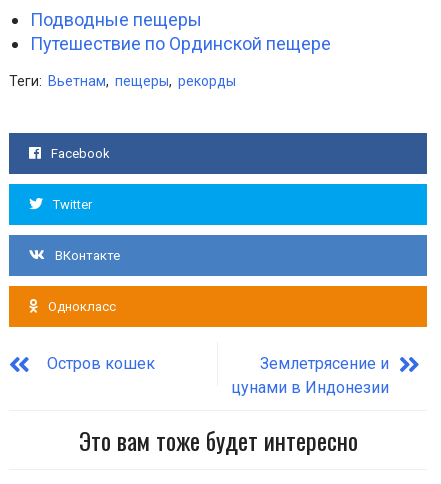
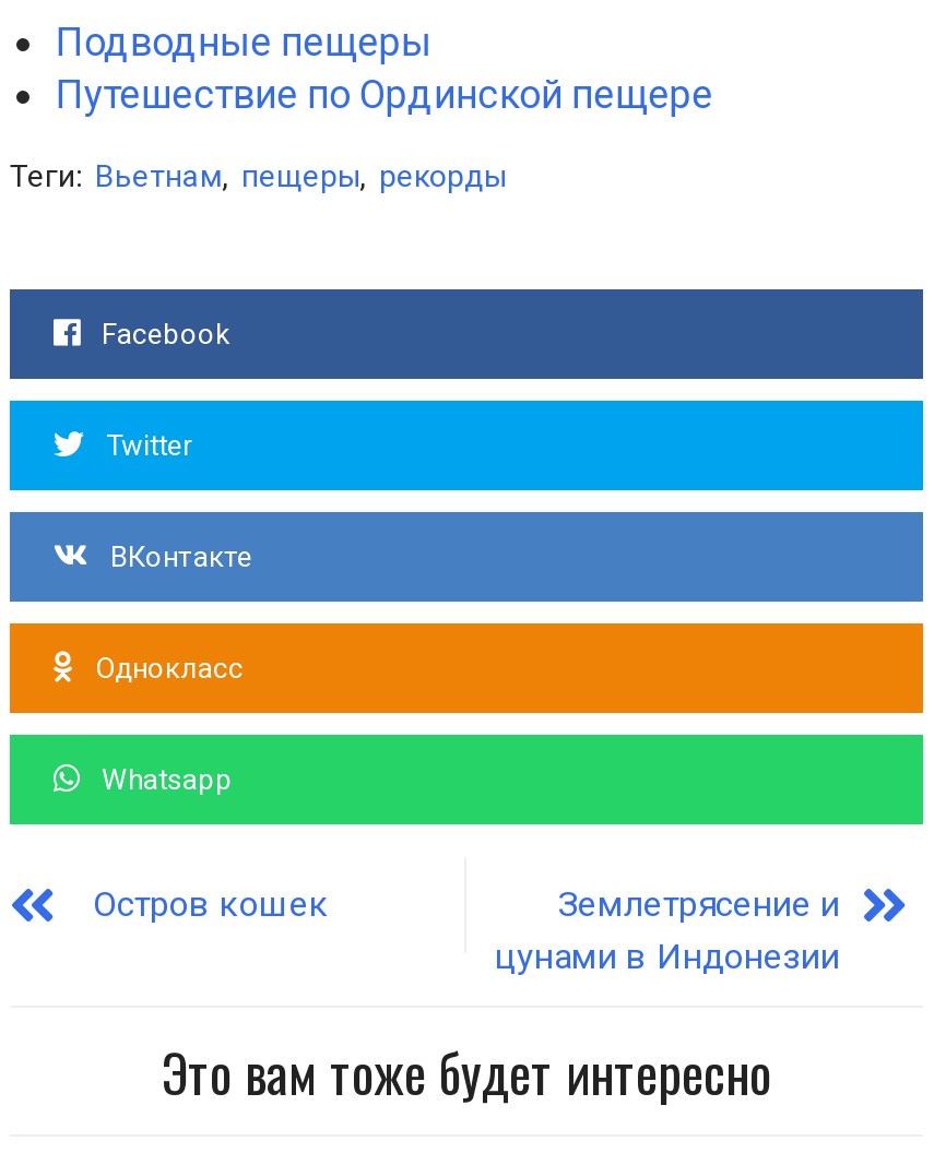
none -> [102,763,233,796] Whatsapp

